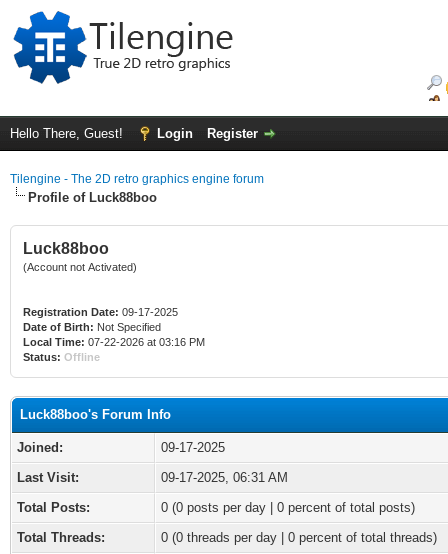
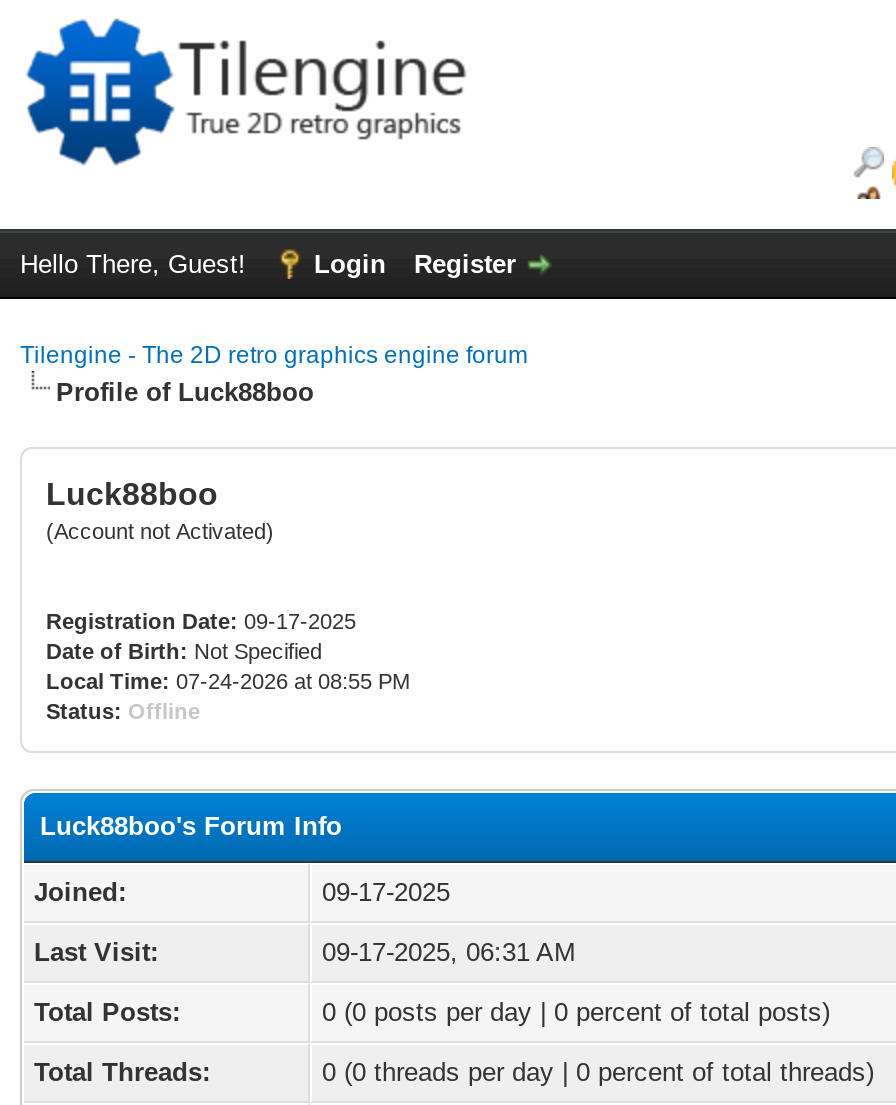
[23,336,205,348] Local Time: 07-22-2026 at 03:16 PM -> [46,669,410,693] Local Time: 07-24-2026 at 08:55 PM

